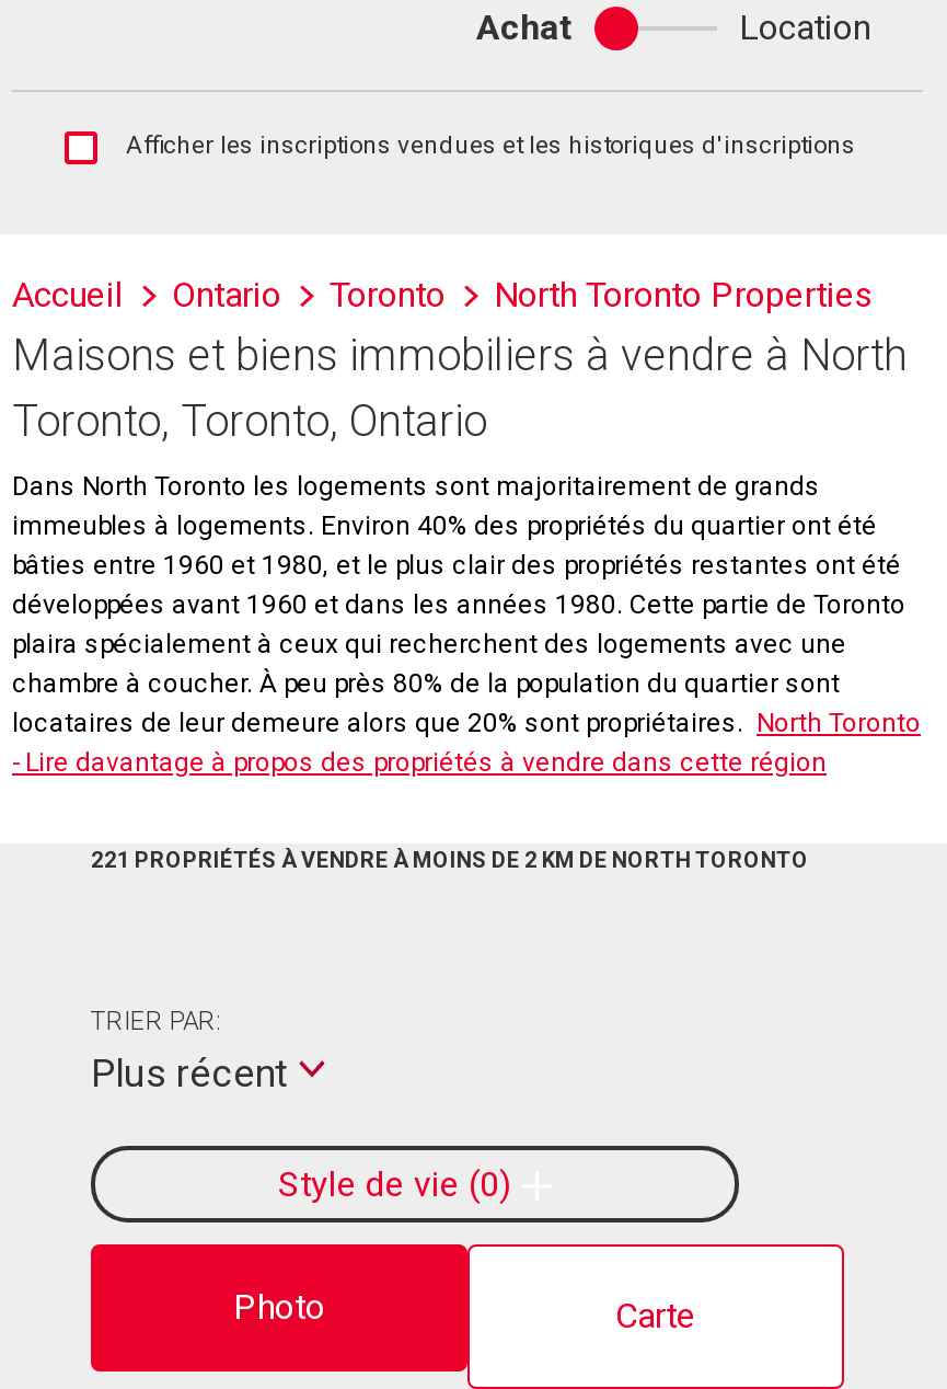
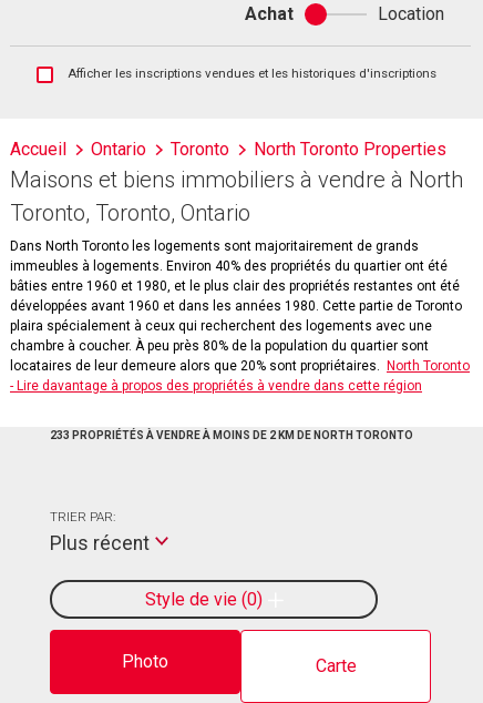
[91,849,809,873] 221 PROPRIÉTÉS À VENDRE À MOINS DE 2 KM DE NORTH TORONTO -> [50,430,413,442] 233 PROPRIÉTÉS À VENDRE À MOINS DE 2 KM DE NORTH TORONTO

